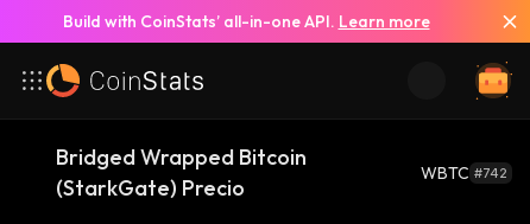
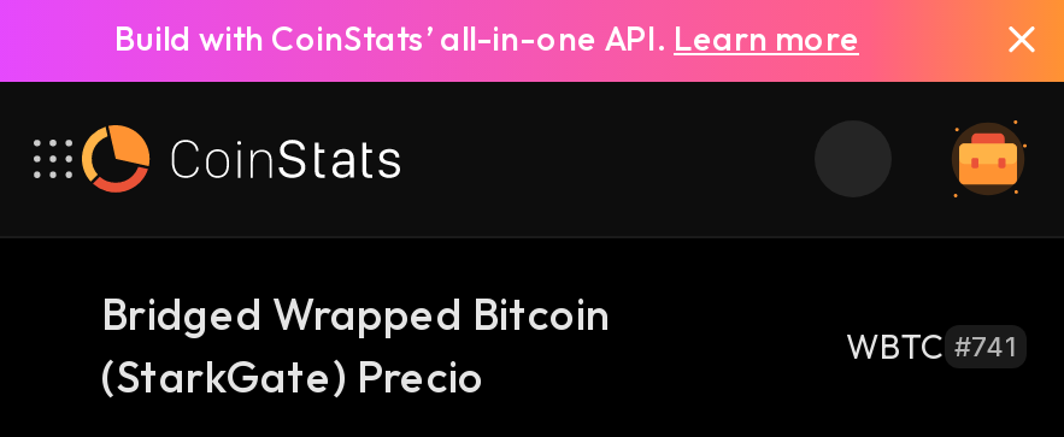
[421,162,507,184] WBTC #742 -> [846,325,1017,368] WBTC #741

